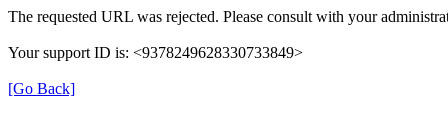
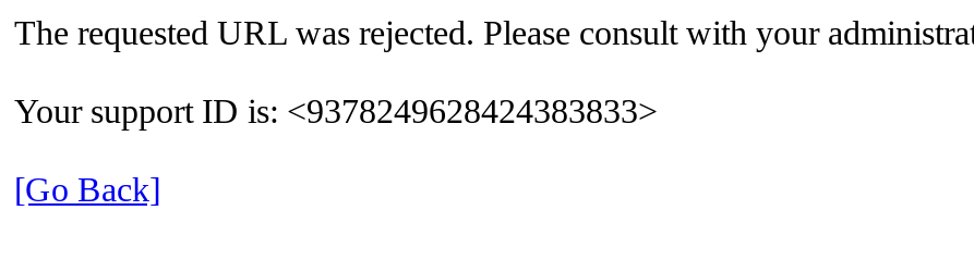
[8,44,303,61] Your support ID is: <9378249628330733849> -> [14,92,658,129] Your support ID is: <9378249628424383833>

